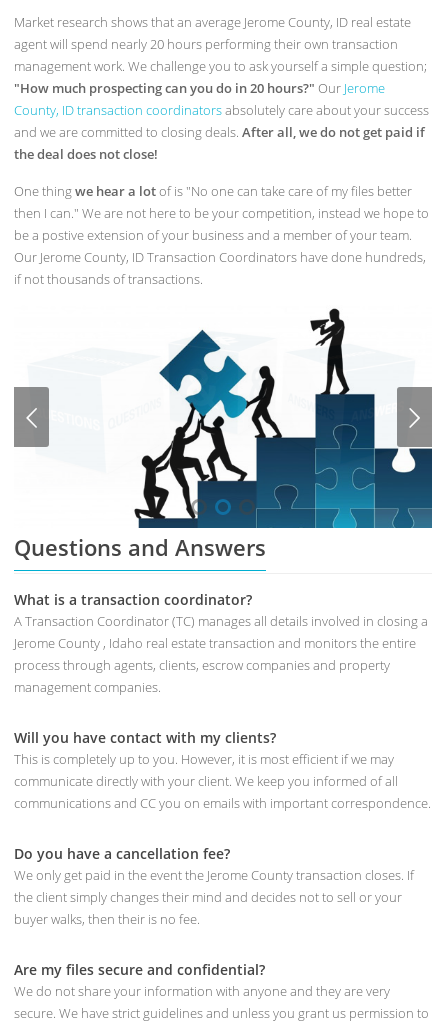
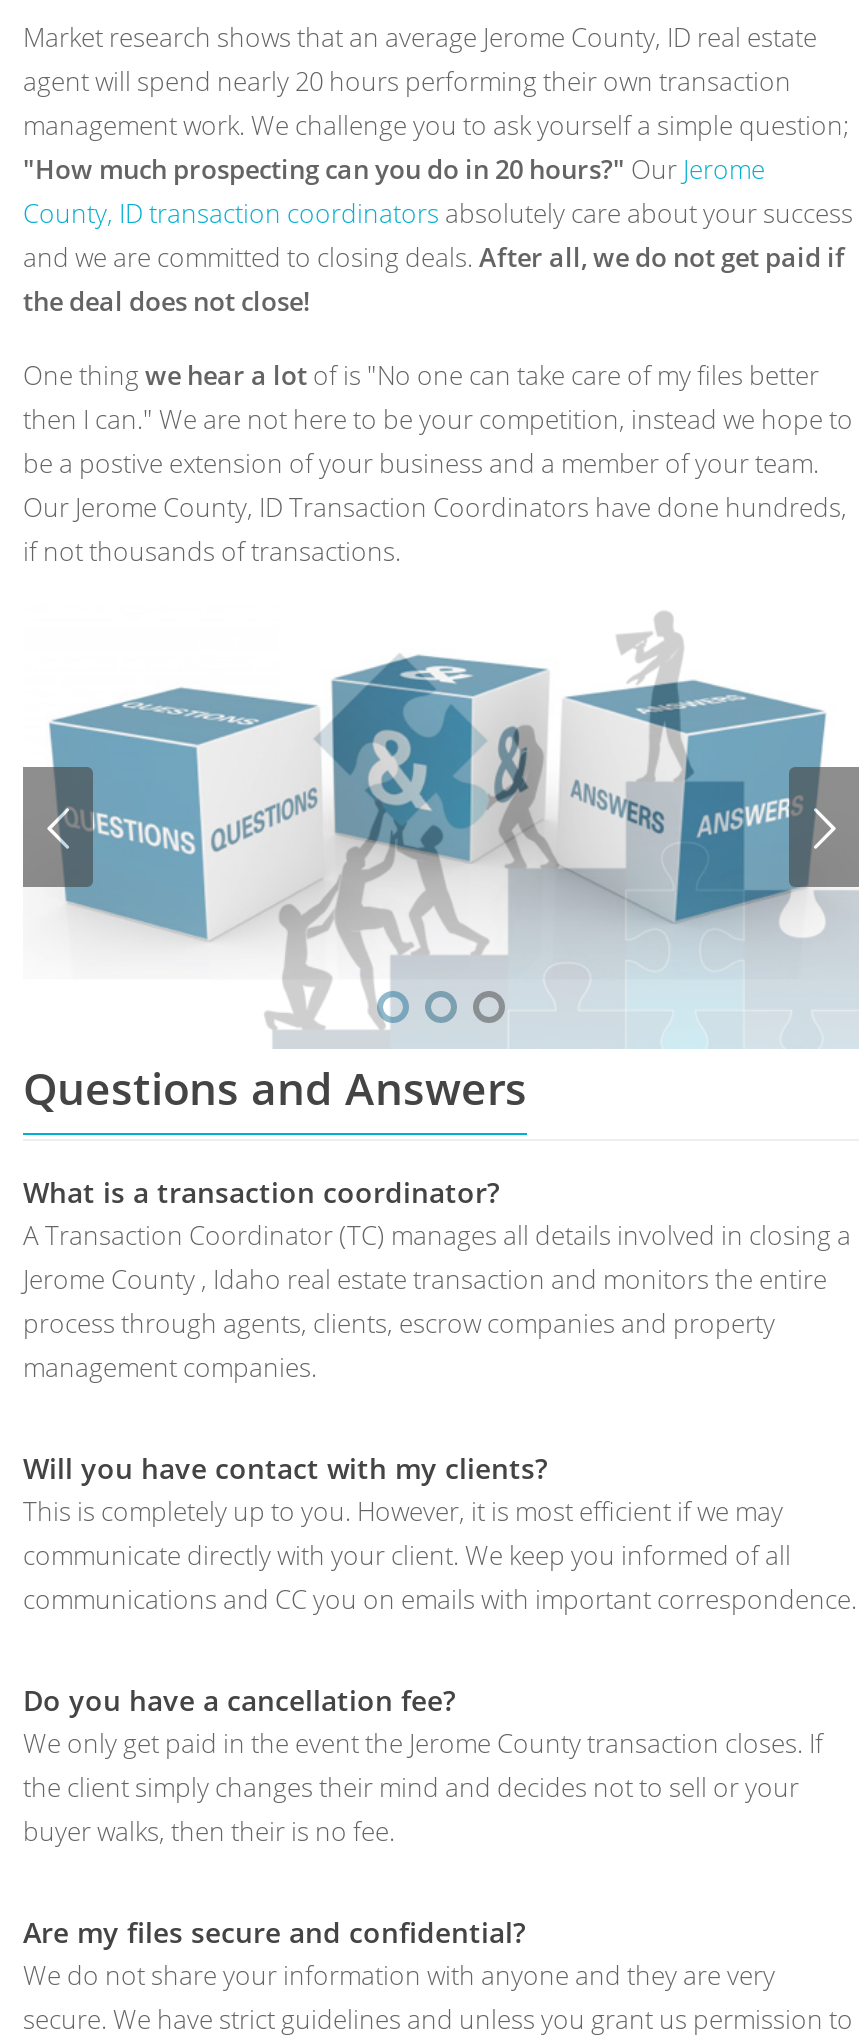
[28,308,433,529] [image] -> [47,611,859,1049] [image]

